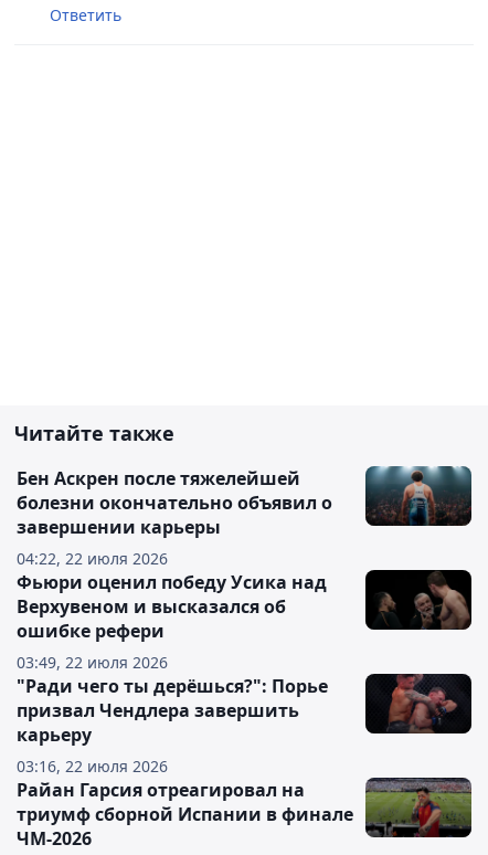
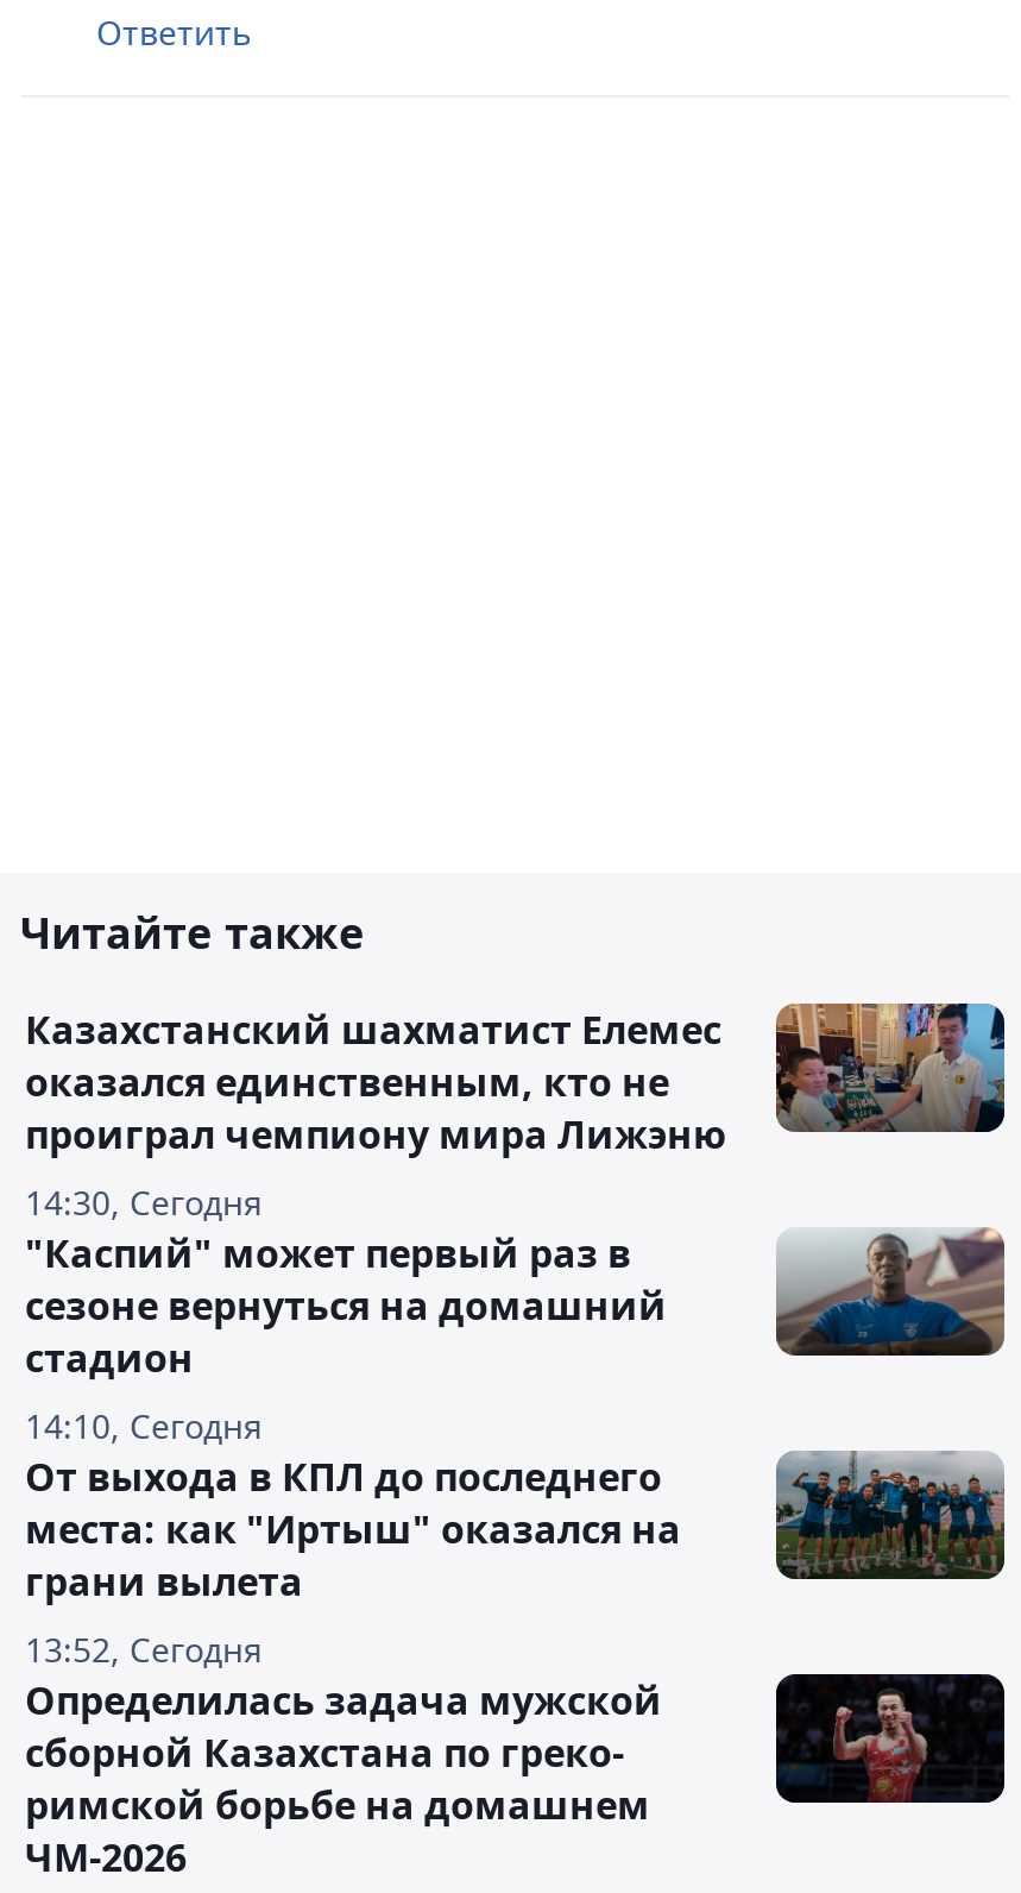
[17,465,471,539] [image] | Бен Аскрен после тяжелейшей | болезни окончательно объявил о | завершении карьеры -> [25,1001,1007,1161] [image] | Казахстанский шахматист Елемес | оказался единственным, кто не | проиграл чемпиону мира Лижэню
[17,548,168,569] 04:22, 22 июля 2026 -> [25,1180,263,1225] 14:30, Сегодня
[17,570,327,643] Фьюри оценил победу Усика над | Верхувеном и высказался об | ошибке рефери -> [25,1227,667,1384] "Каспий" может первый раз в | сезоне вернуться на домашний | стадион
[365,569,473,629] [image] -> [774,1227,1007,1356] [image]
[17,652,168,673] 03:49, 22 июля 2026 -> [25,1403,263,1448] 14:10, Сегодня
[17,673,471,747] [image] | "Ради чего ты дерёшься?": Порье | призвал Чендлера завершить | карьеру -> [25,1451,1004,1608] [image] | От выхода в КПЛ до последнего | места: как "Иртыш" оказался на | грани вылета
[17,756,168,777] 03:16, 22 июля 2026 -> [25,1627,263,1672] 13:52, Сегодня
[17,778,353,826] Райан Гарсия отреагировал на | триумф сборной Испании в финале -> [25,1674,662,1831] Определилась задача мужской | сборной Казахстана по греко- | римской борьбе на домашнем
[365,778,473,837] [image] -> [776,1677,1007,1803] [image]

